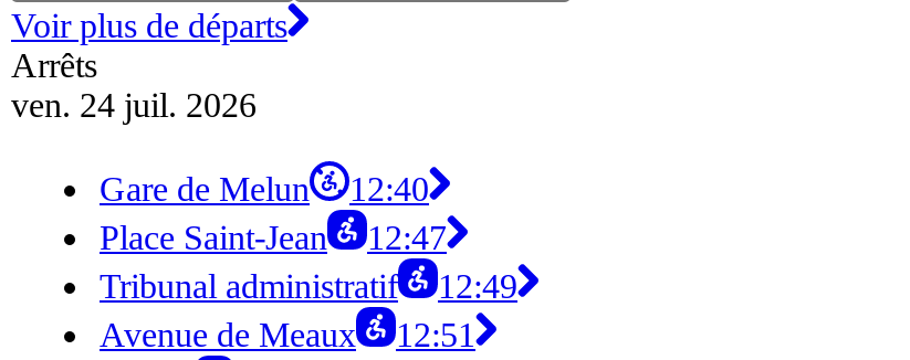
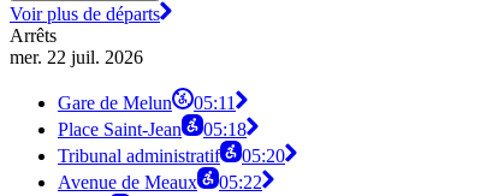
[11,87,257,124] ven. 24 juil. 2026 -> [10,47,143,68] mer. 22 juil. 2026
[100,171,429,208] Gare de Melun 12:40 -> [58,93,236,113] Gare de Melun 05:11
[100,219,447,257] Place Saint-Jean 12:47 -> [58,119,247,140] Place Saint-Jean 05:18
[100,268,517,305] Tribunal administratif 12:49 -> [58,146,285,166] Tribunal administratif 05:20
[100,316,475,354] Avenue de Meaux 12:51 -> [58,172,262,193] Avenue de Meaux 05:22

